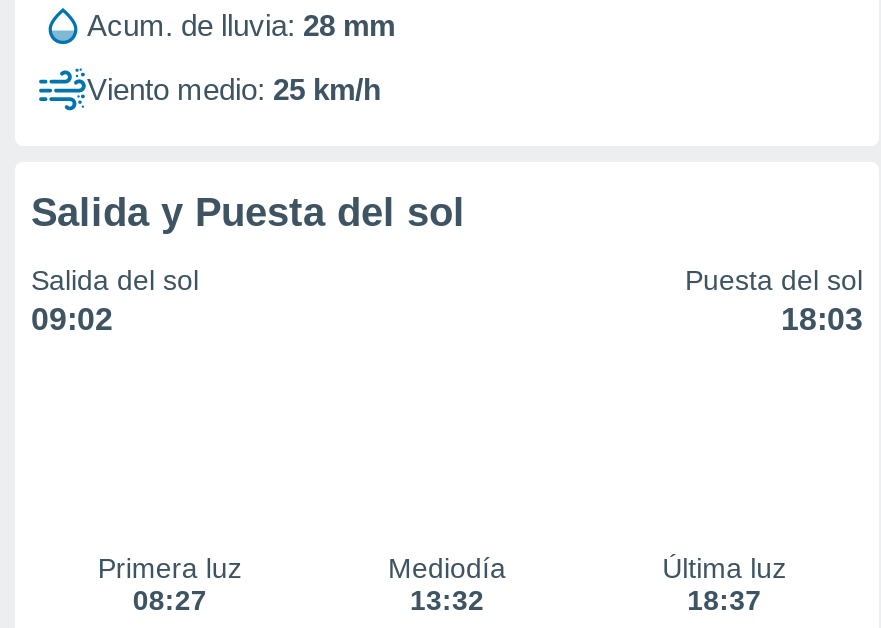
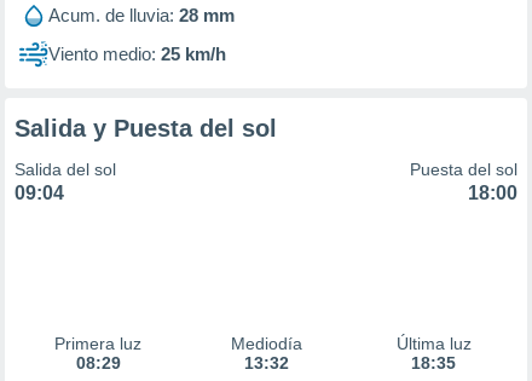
[31,302,113,336] 09:02 -> [15,183,64,203] 09:04
[781,302,863,336] 18:03 -> [468,183,517,203] 18:00
[133,584,207,616] 08:27 -> [76,353,121,373] 08:29
[687,584,761,616] 18:37 -> [411,353,456,373] 18:35

